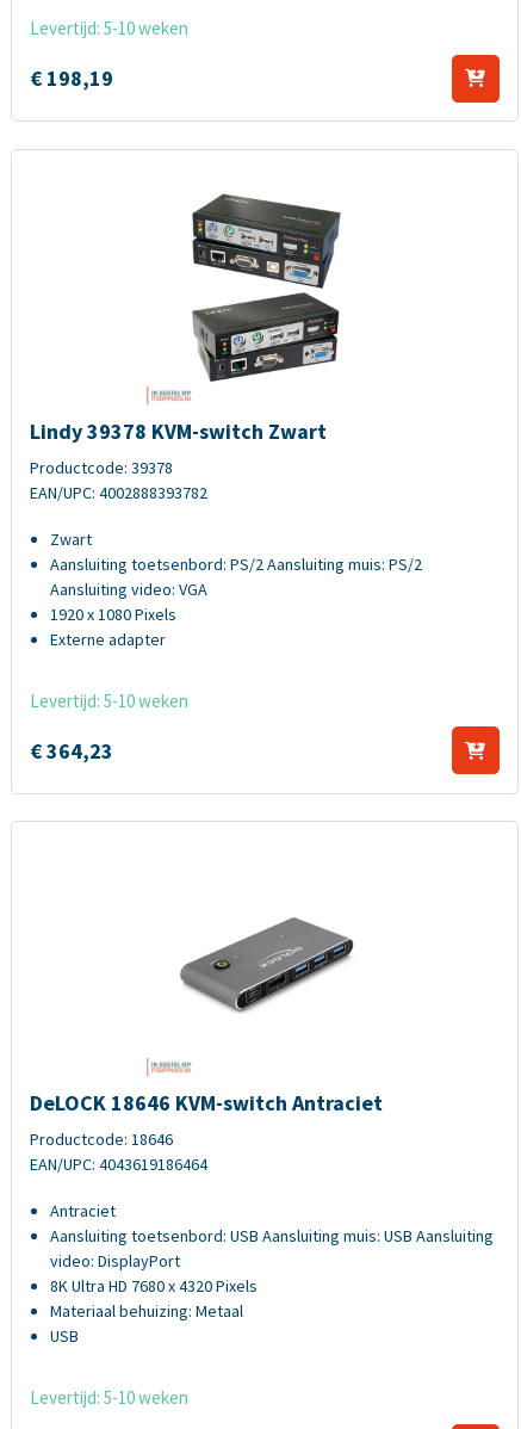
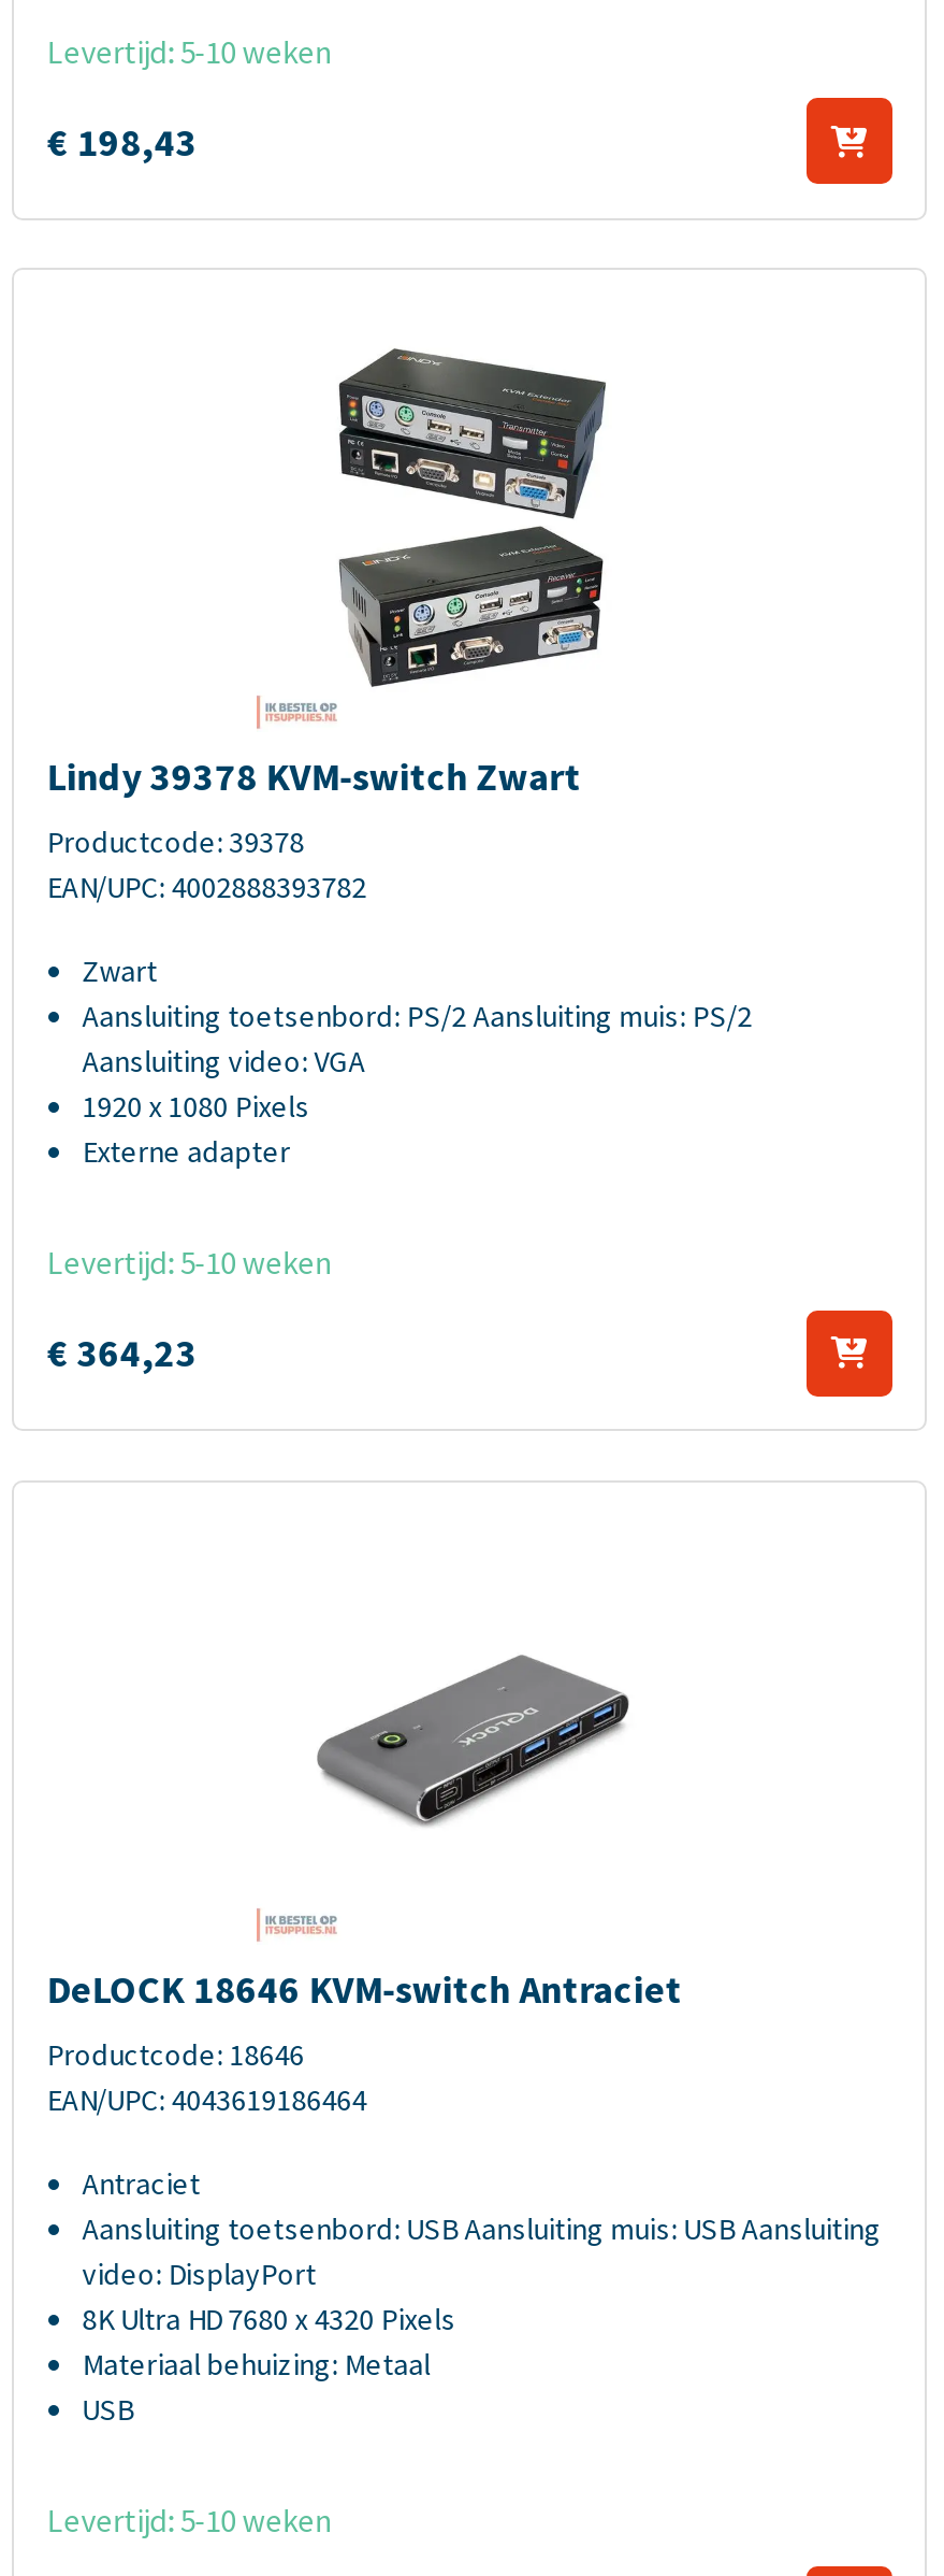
[30,65,113,92] €198,19 -> [47,117,197,166] €198,43

